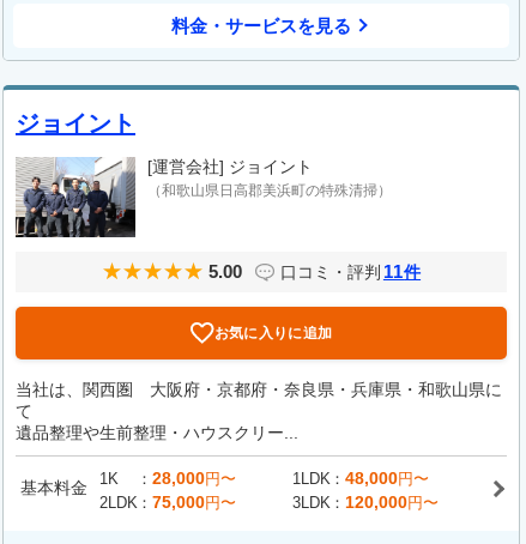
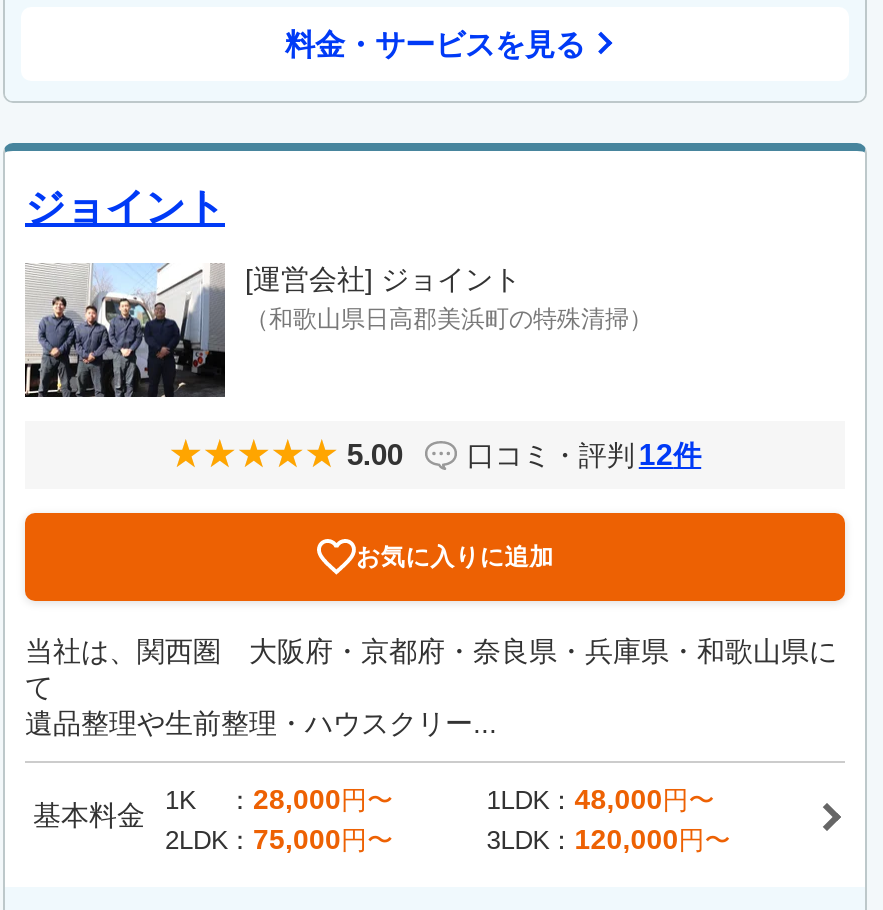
[280,261,421,282] 口コミ・評判 11件 -> [467,437,701,471] 口コミ・評判 12件

